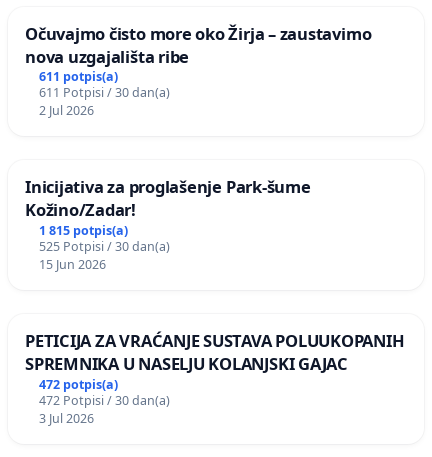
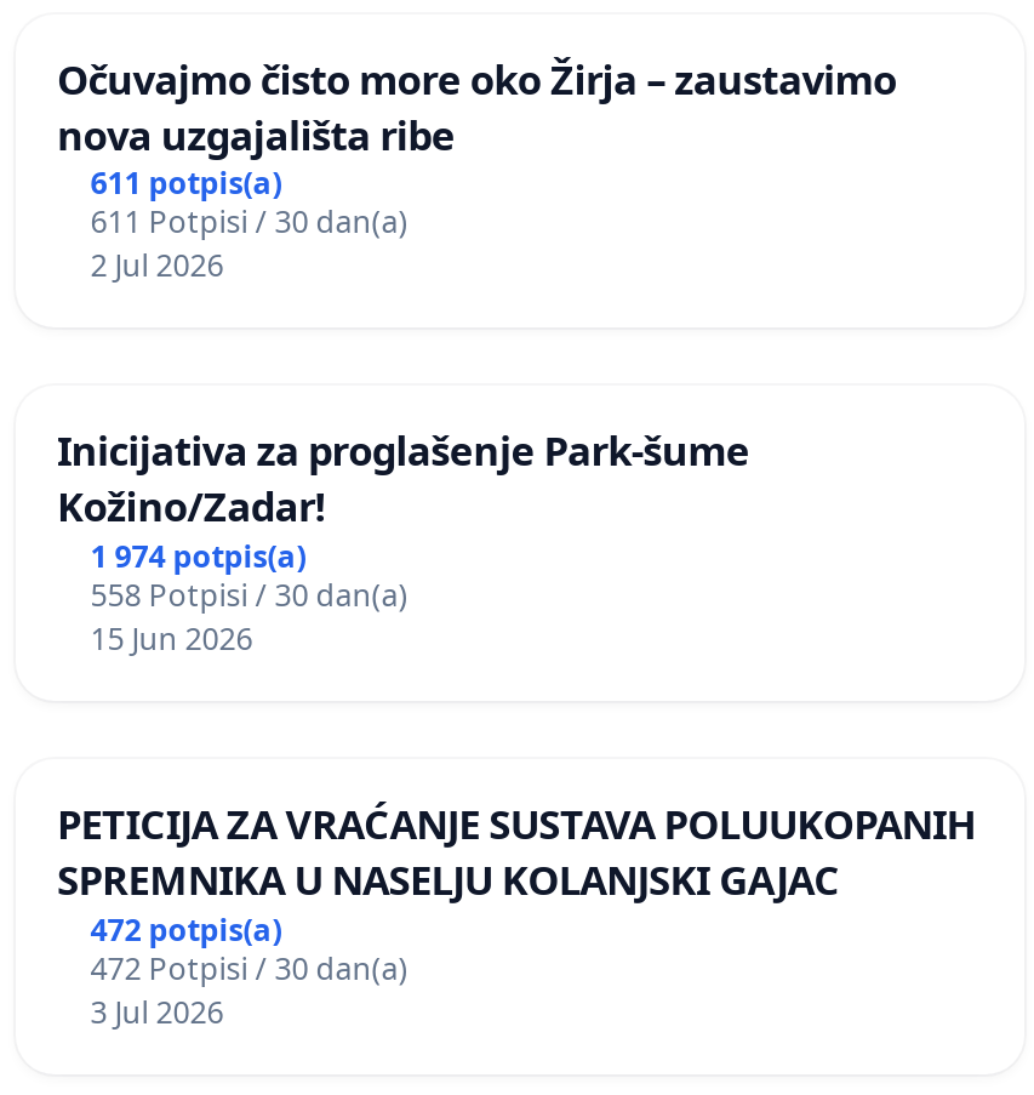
[39,222,128,239] 1 815 potpis(a) -> [90,536,306,578] 1 974 potpis(a)
[39,238,170,255] 525 Potpisi / 30 dan(a) -> [90,575,408,616] 558 Potpisi / 30 dan(a)

